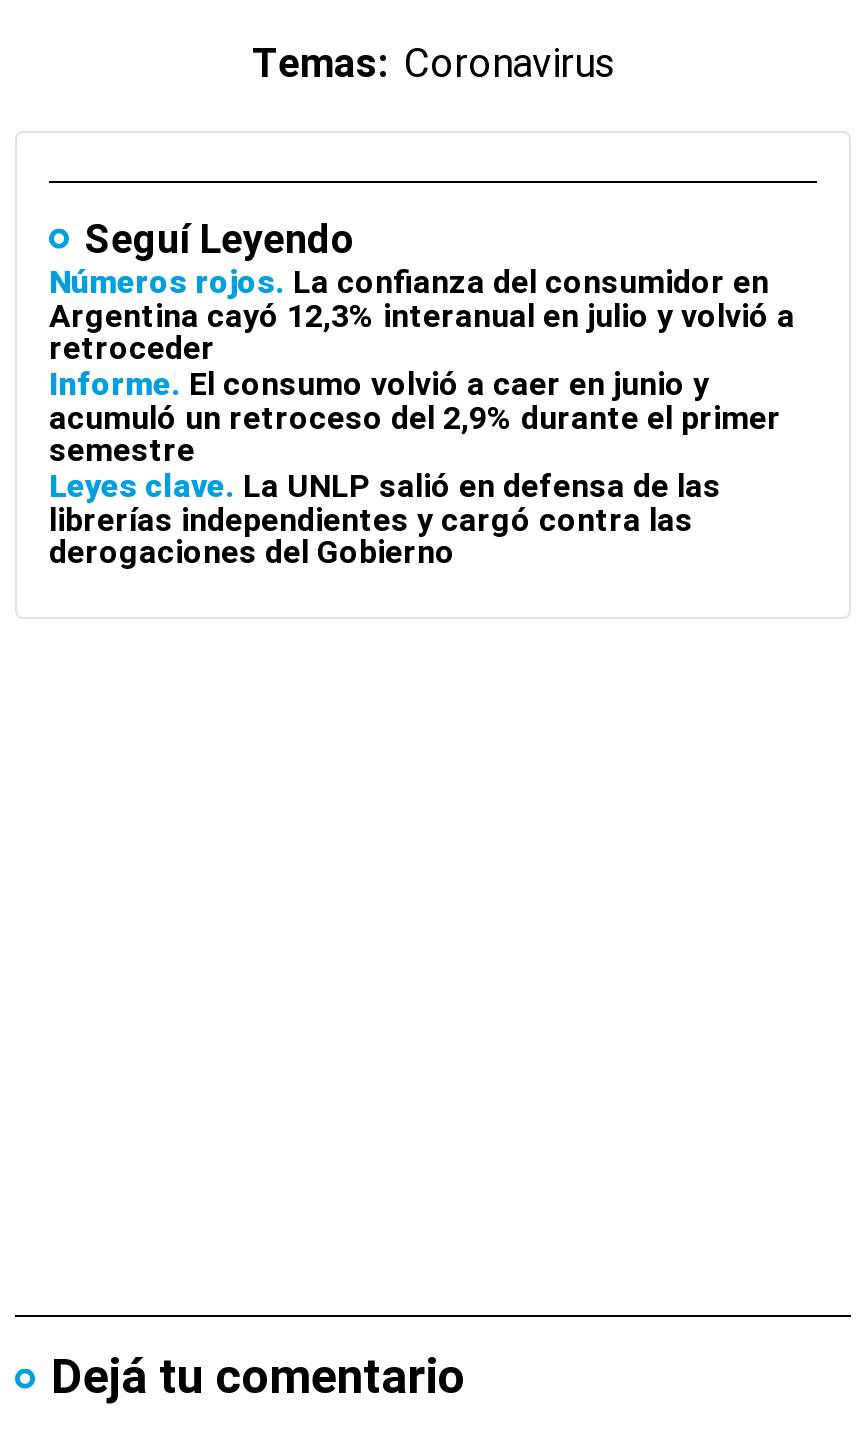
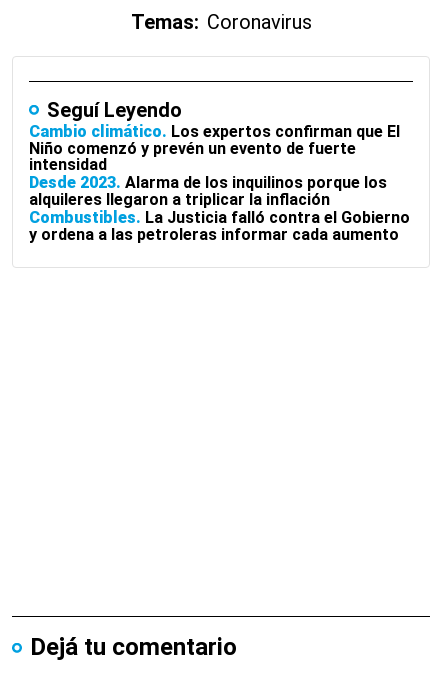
[49,263,795,571] Números rojos La confianza del consumidor en | Argentina cayó 12,3% interanual en julio y volvió a | retroceder | Informe El consumo volvió a caer en junio y | acumuló un retroceso del 2,9% durante el primer | semestre | Leyes clave La UNLP salió en defensa de las | librerías independientes y cargó contra las | derogaciones del Gobierno -> [29,122,410,244] Cambio climático Los expertos confirman que El | Niño comenzó y prevén un evento de fuerte | intensidad | Desde 2023 Alarma de los inquilinos porque los | alquileres llegaron a triplicar la inflación | Combustibles La Justicia falló contra el Gobierno | y ordena a las petroleras informar cada aumento

